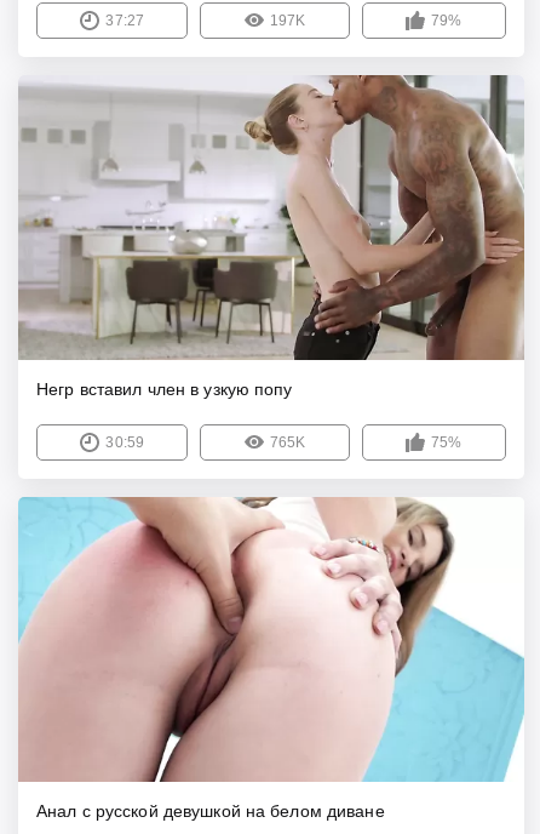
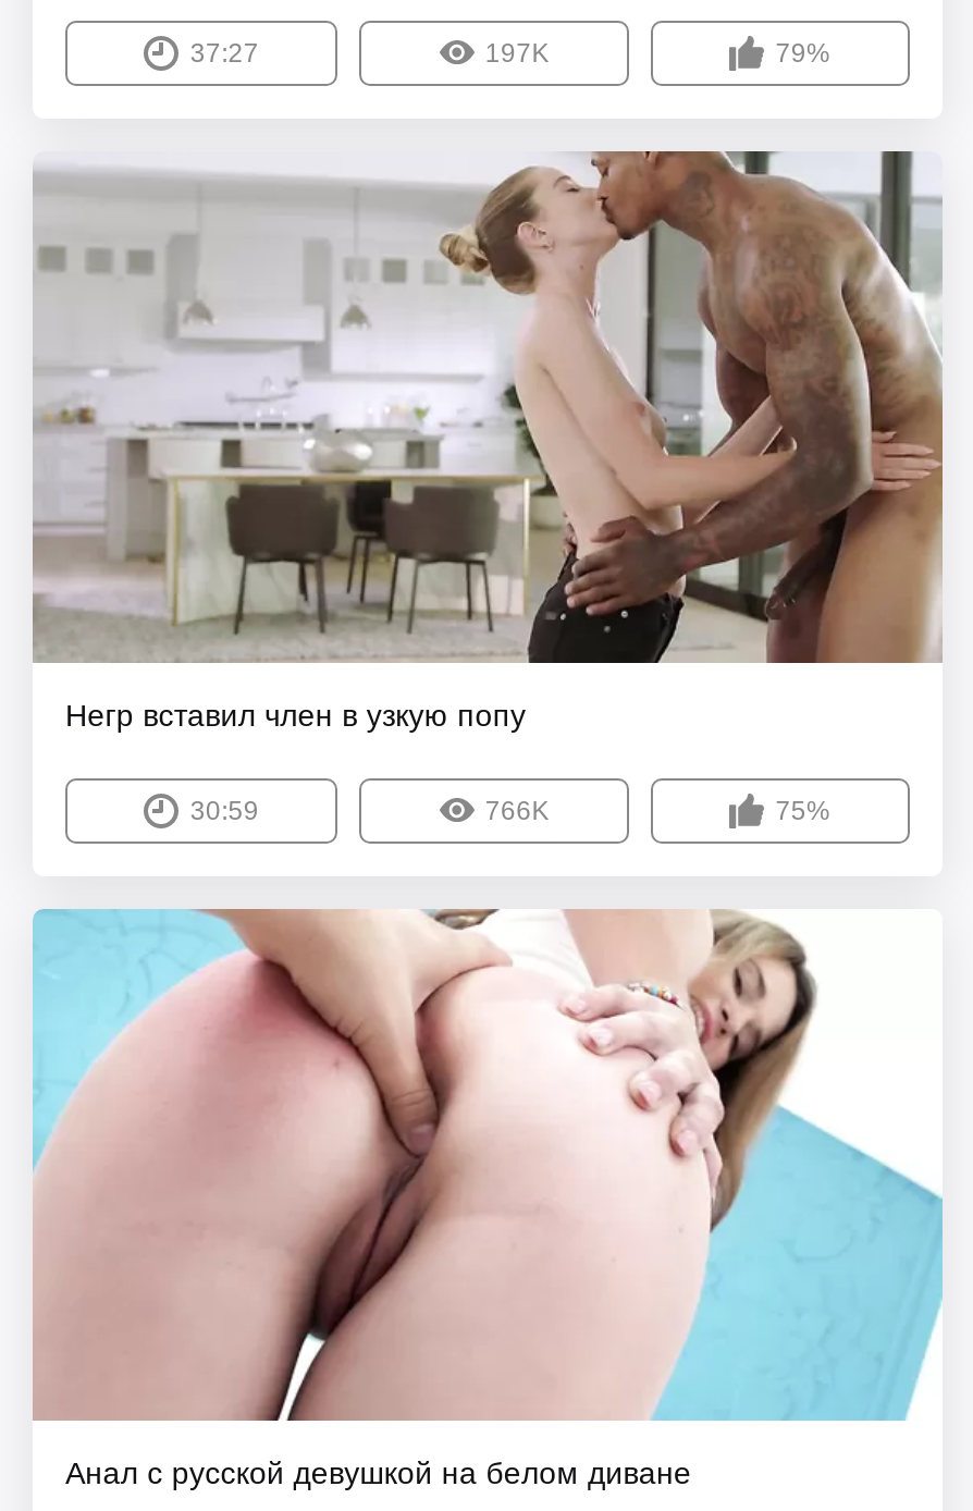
[270,433,306,450] 765K -> [485,795,549,825] 766K

